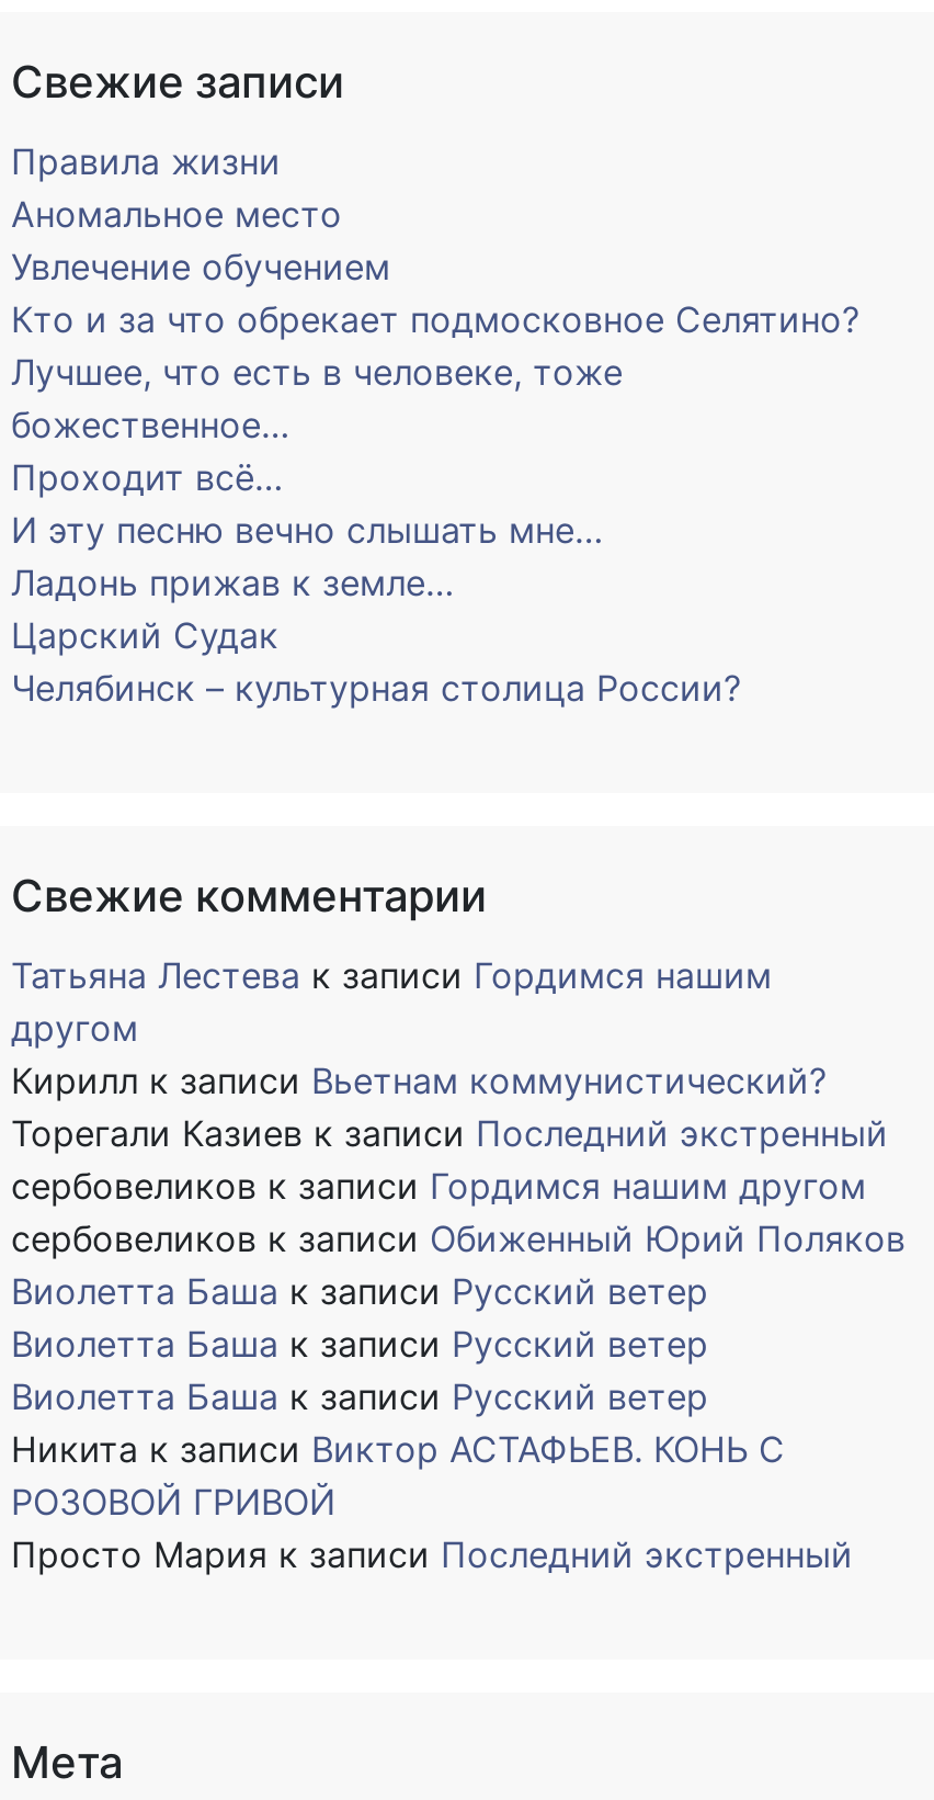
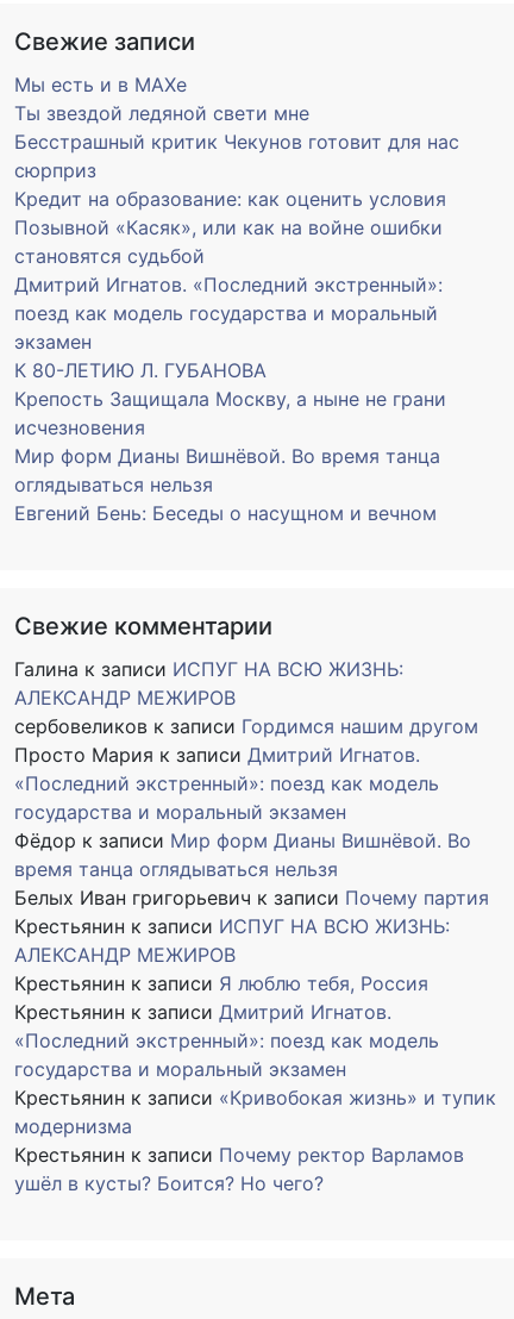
[11,140,859,710] Правила жизни | Аномальное место | Увлечение обучением | Кто и за что обрекает подмосковное Селятино? | Лучшее, что есть в человеке, тоже | божественное… | Проходит всё… | И эту песню вечно слышать мне… | Ладонь прижав к земле… | Царский Судак | Челябинск – культурная столица России? -> [14,73,459,525] Мы есть и в MAXe | Ты звездой ледяной свети мне | Бесстрашный критик Чекунов готовит для нас | сюрприз | Кредит на образование: как оценить условия | Позывной «Касяк», или как на войне ошибки | становятся судьбой | Дмитрий Игнатов. «Последний экстренный»: | поезд как модель государства и моральный | экзамен | К 80-ЛЕТИЮ Л. ГУБАНОВА | Крепость Защищала Москву, а ныне не грани | исчезновения | Мир форм Дианы Вишнёвой. Во время танца | оглядываться нельзя | Евгений Бень: Беседы о насущном и вечном
[11,954,888,1156] Татьяна Лестева к записи Гордимся нашим | другом | Кирилл к записи Вьетнам коммунистический? | Торегали Казиев к записи Последний экстренный -> [14,657,403,710] Галина к записи ИСПУГ НА ВСЮ ЖИЗНЬ: | АЛЕКСАНДР МЕЖИРОВ
[11,1217,905,1577] сербовеликов к записи Обиженный Юрий Поляков | Виолетта Баша к записи Русский ветер | Виолетта Баша к записи Русский ветер | Виолетта Баша к записи Русский ветер | Никита к записи Виктор АСТАФЬЕВ. КОНЬ С | РОЗОВОЙ ГРИВОЙ | Просто Мария к записи Последний экстренный -> [14,743,496,1196] Просто Мария к записи Дмитрий Игнатов. | «Последний экстренный»: поезд как модель | государства и моральный экзамен | Фёдор к записи Мир форм Дианы Вишнёвой. Во | время танца оглядываться нельзя | Белых Иван григорьевич к записи Почему партия | Крестьянин к записи ИСПУГ НА ВСЮ ЖИЗНЬ: | АЛЕКСАНДР МЕЖИРОВ | Крестьянин к записи Я люблю тебя, Россия | Крестьянин к записи Дмитрий Игнатов. | «Последний экстренный»: поезд как модель | государства и моральный экзамен | Крестьянин к записи «Кривобокая жизнь» и тупик | модернизма | Крестьянин к записи Почему ректор Варламов | ушёл в кусты? Боится? Но чего?

